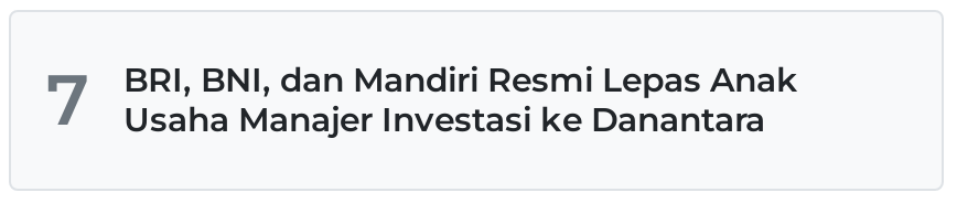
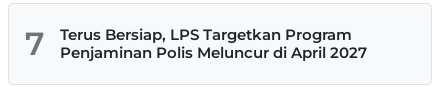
[123,58,798,140] BRI, BNI, dan Mandiri Resmi Lepas Anak | Usaha Manajer Investasi ke Danantara -> [60,25,367,62] Terus Bersiap, LPS Targetkan Program | Penjaminan Polis Meluncur di April 2027

